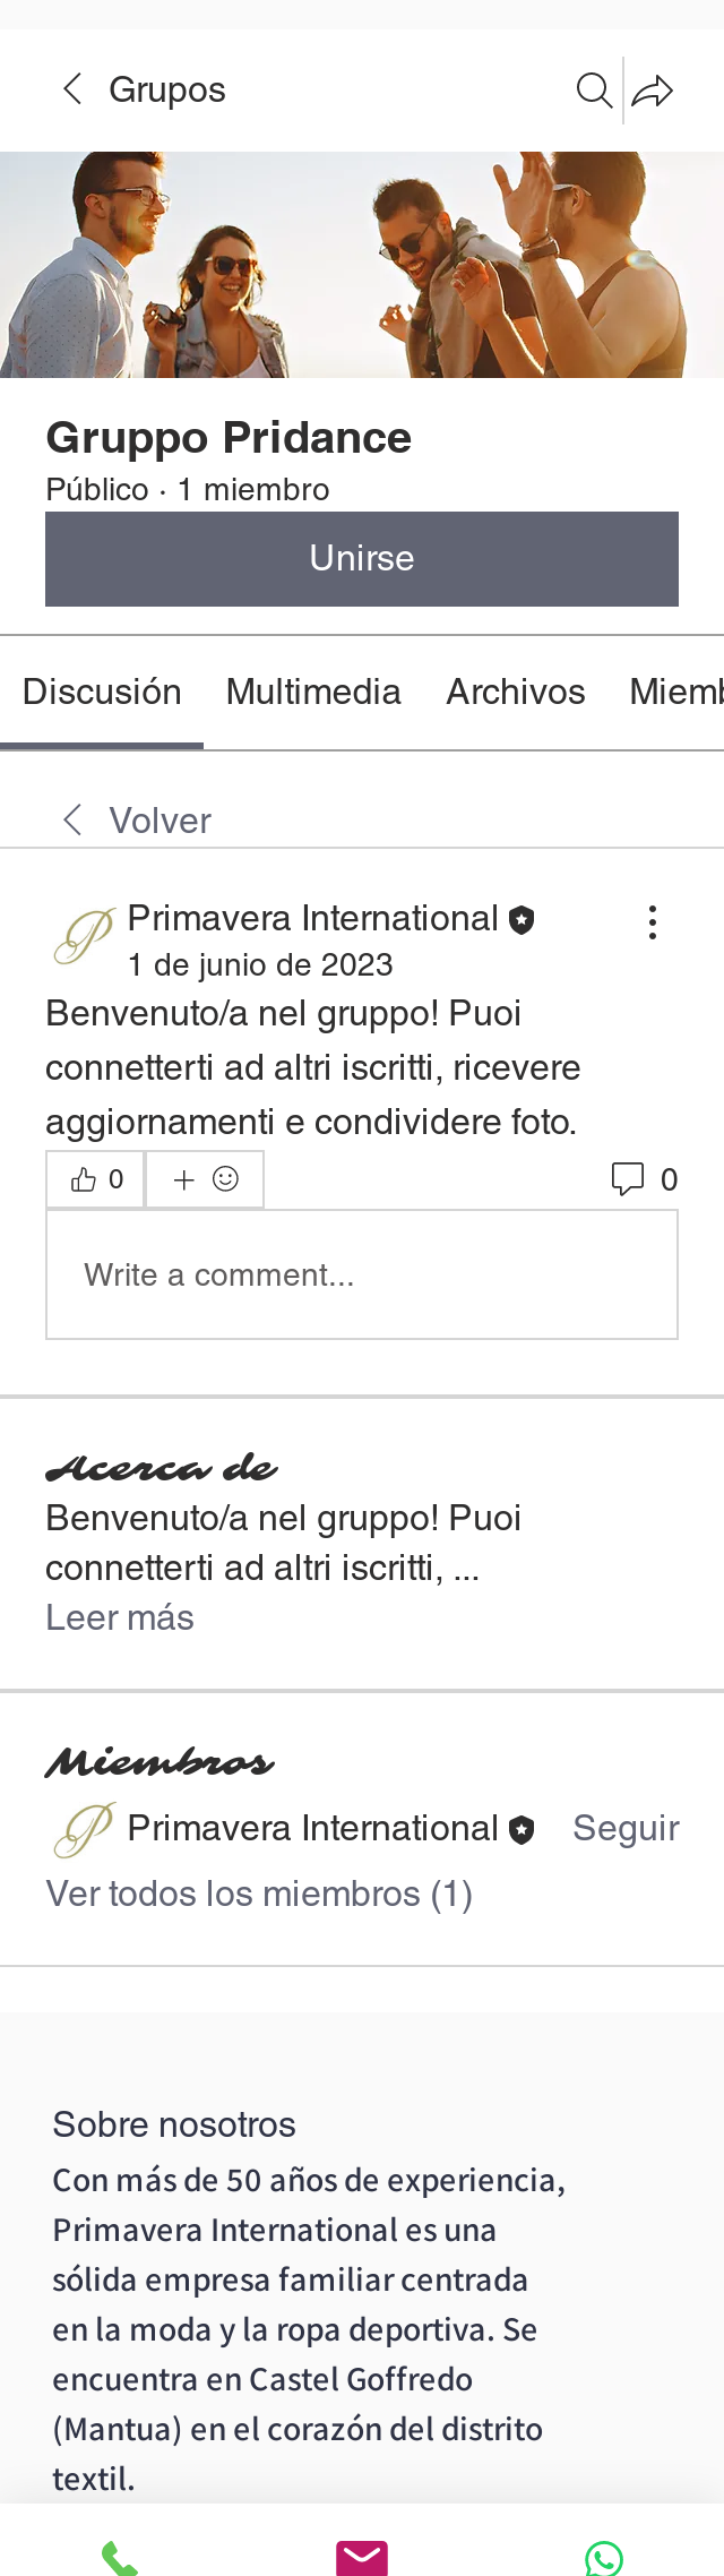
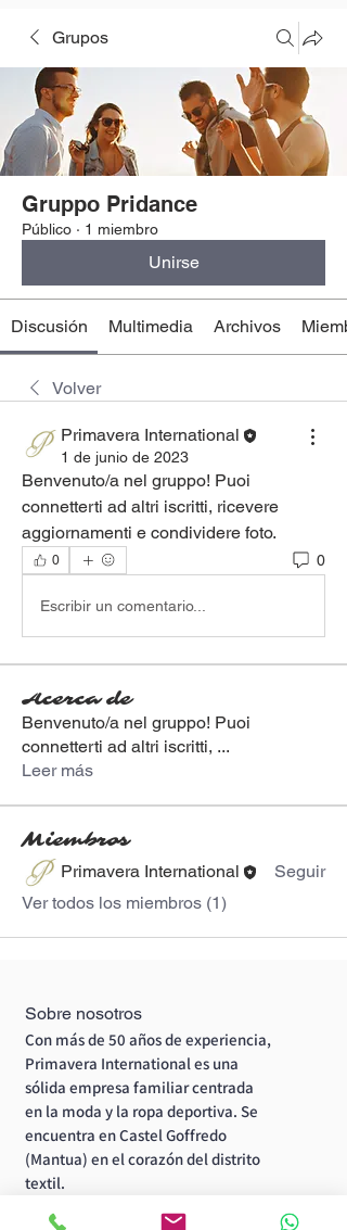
[84,1256,355,1292] Write a comment... -> [40,597,206,614] Escribir un comentario...

